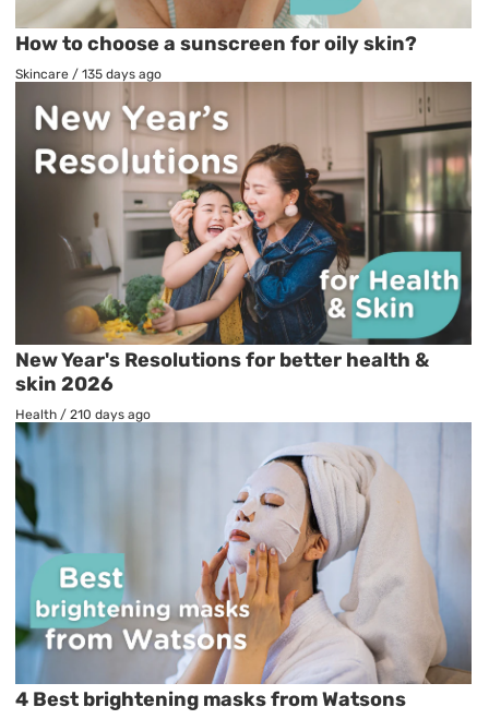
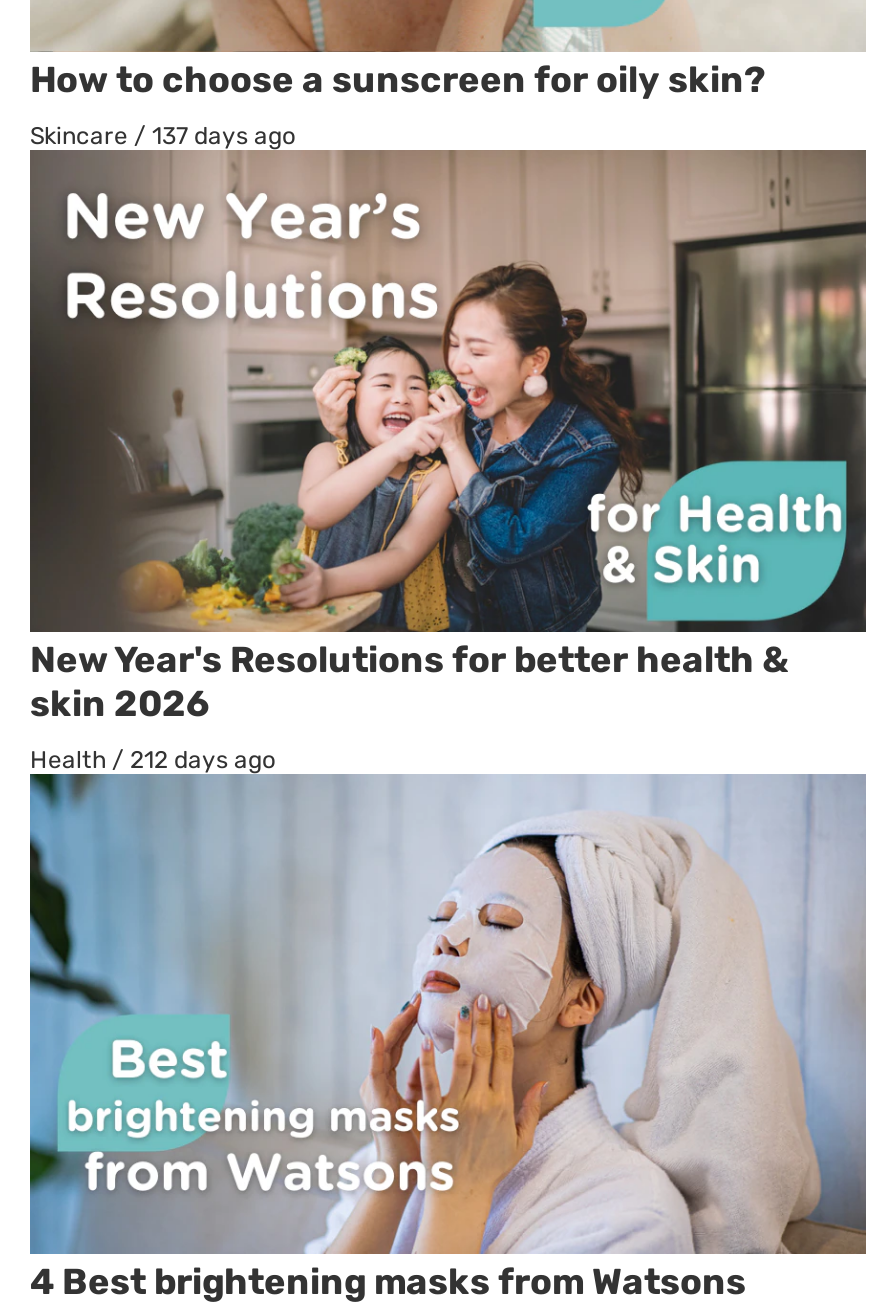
[15,67,162,82] Skincare / 135 days ago -> [30,123,296,151] Skincare / 137 days ago
[15,407,151,422] Health / 210 days ago -> [30,745,276,773] Health / 212 days ago

